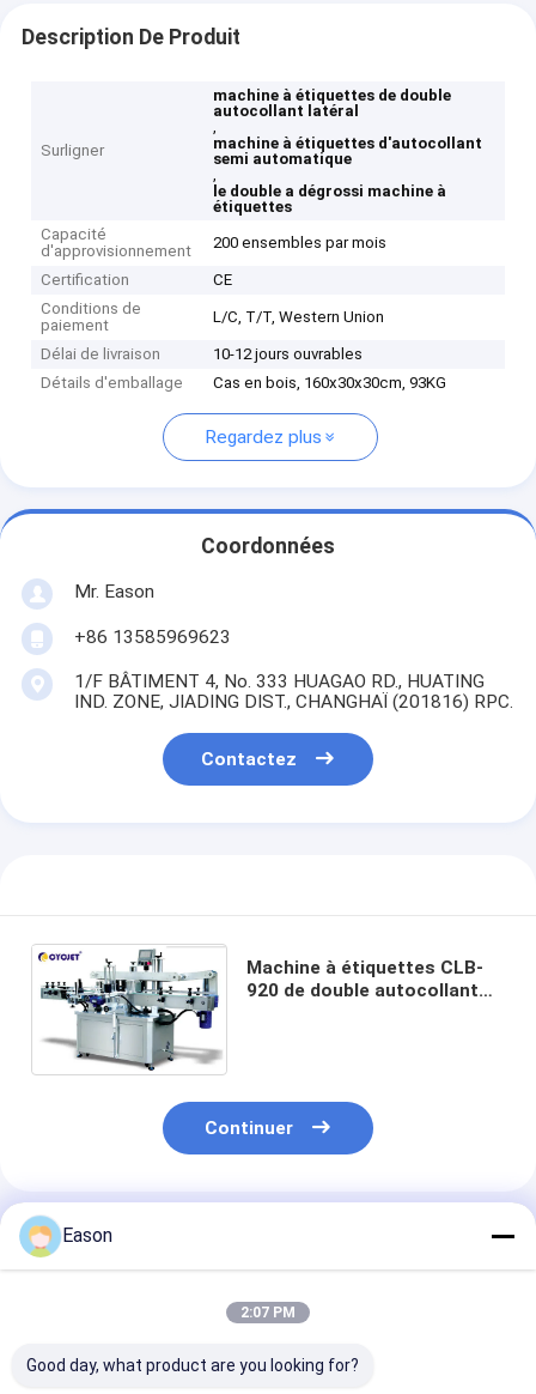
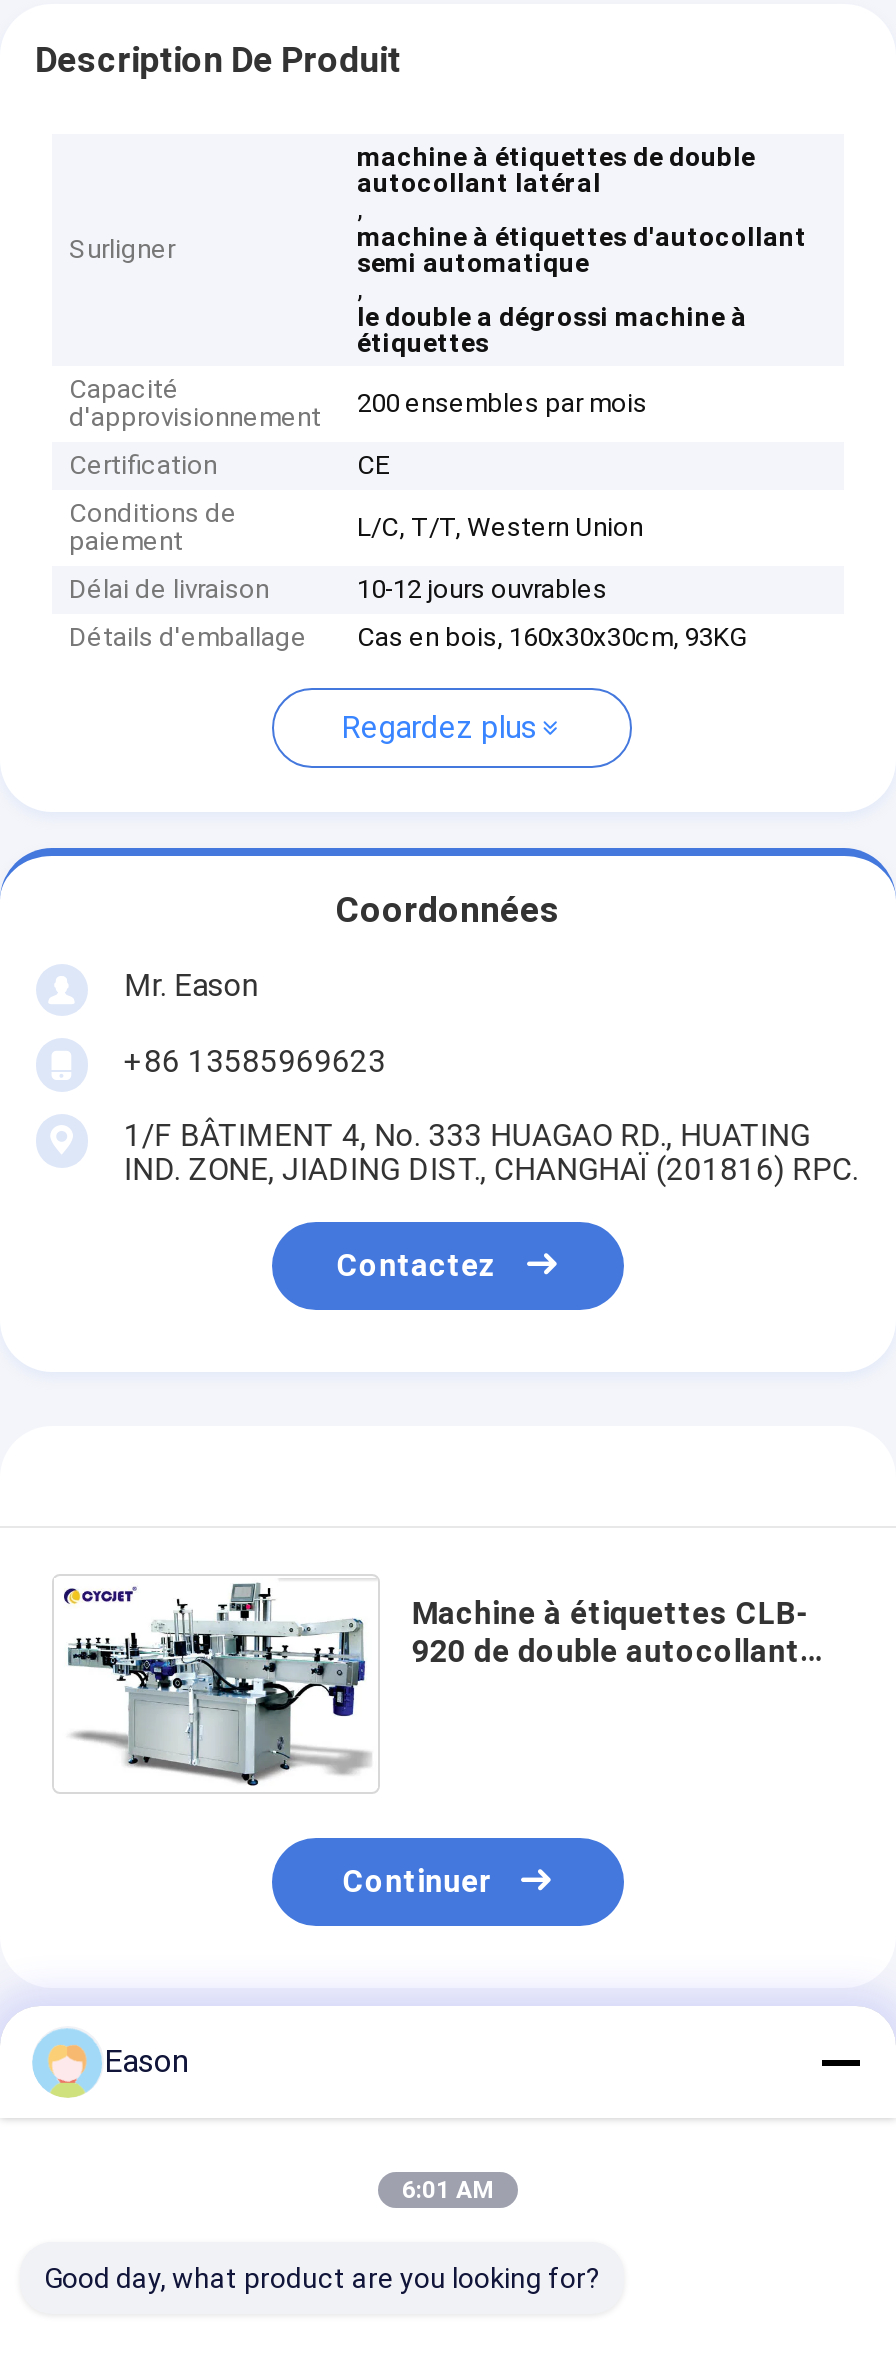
[240,1304,296,1321] 2:07 PM -> [402,2176,494,2204] 6:01 AM

